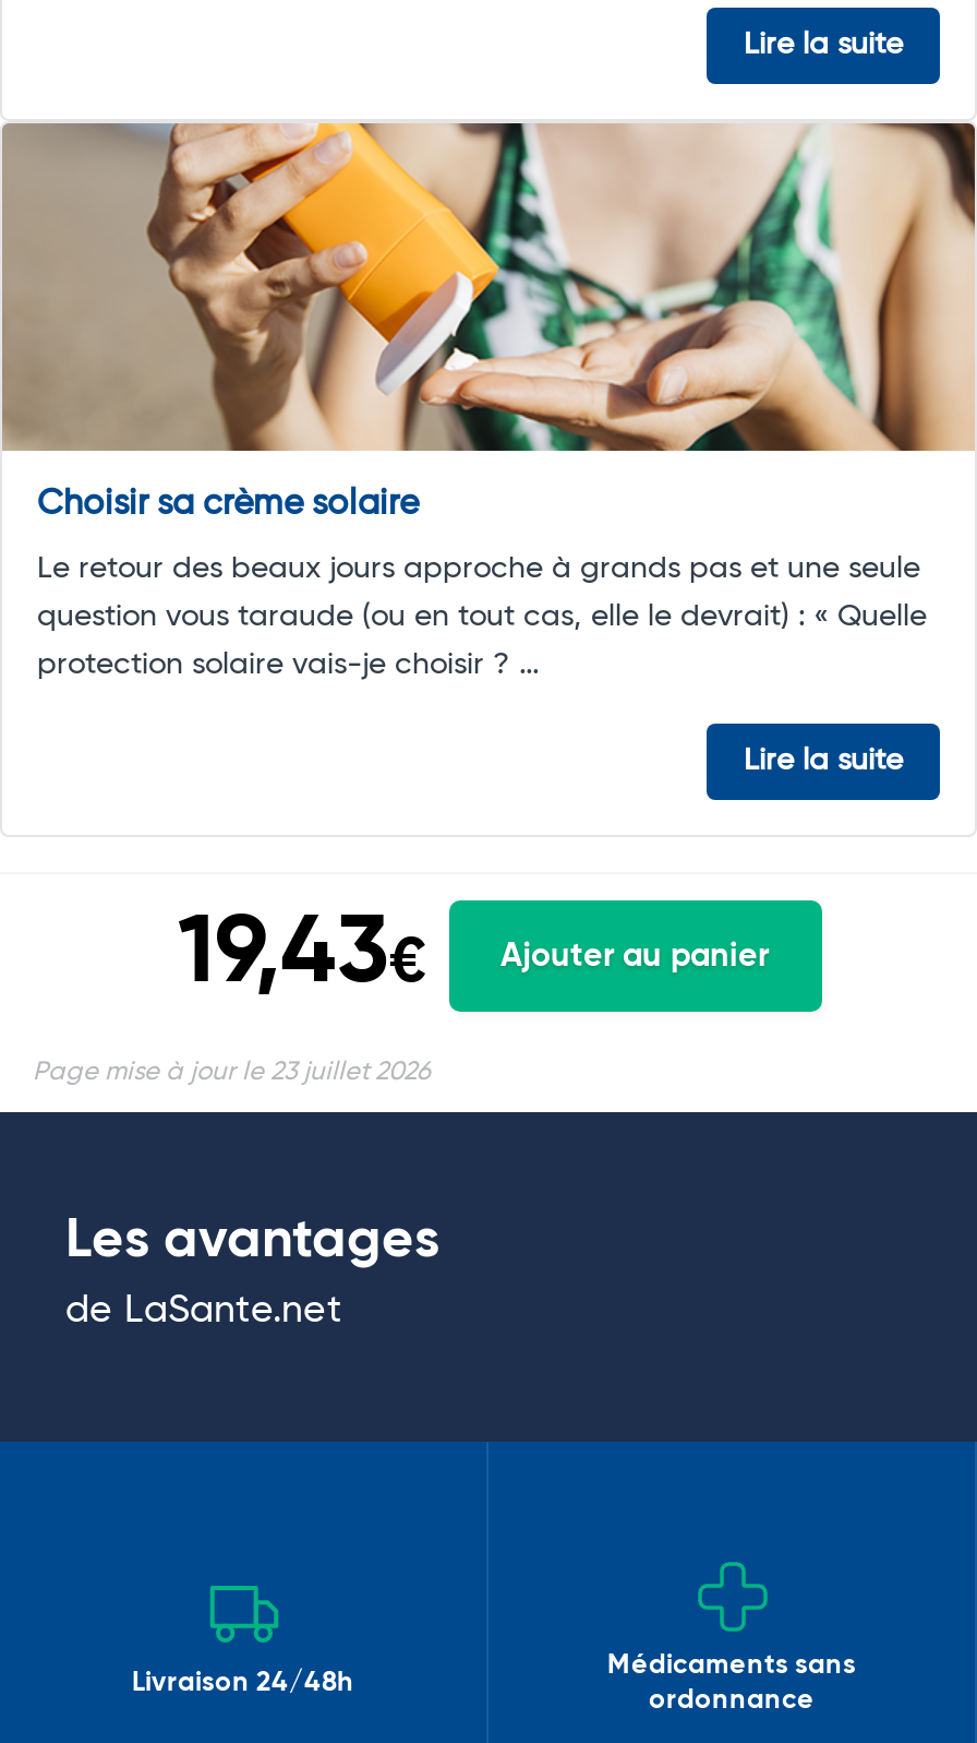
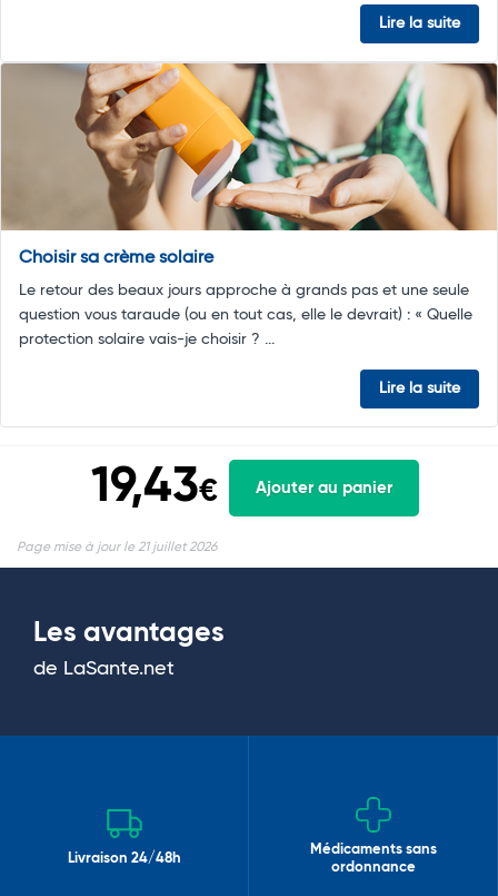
[33,1061,430,1087] Page mise à jour le 23 juillet 2026 -> [17,541,217,555] Page mise à jour le 21 juillet 2026

